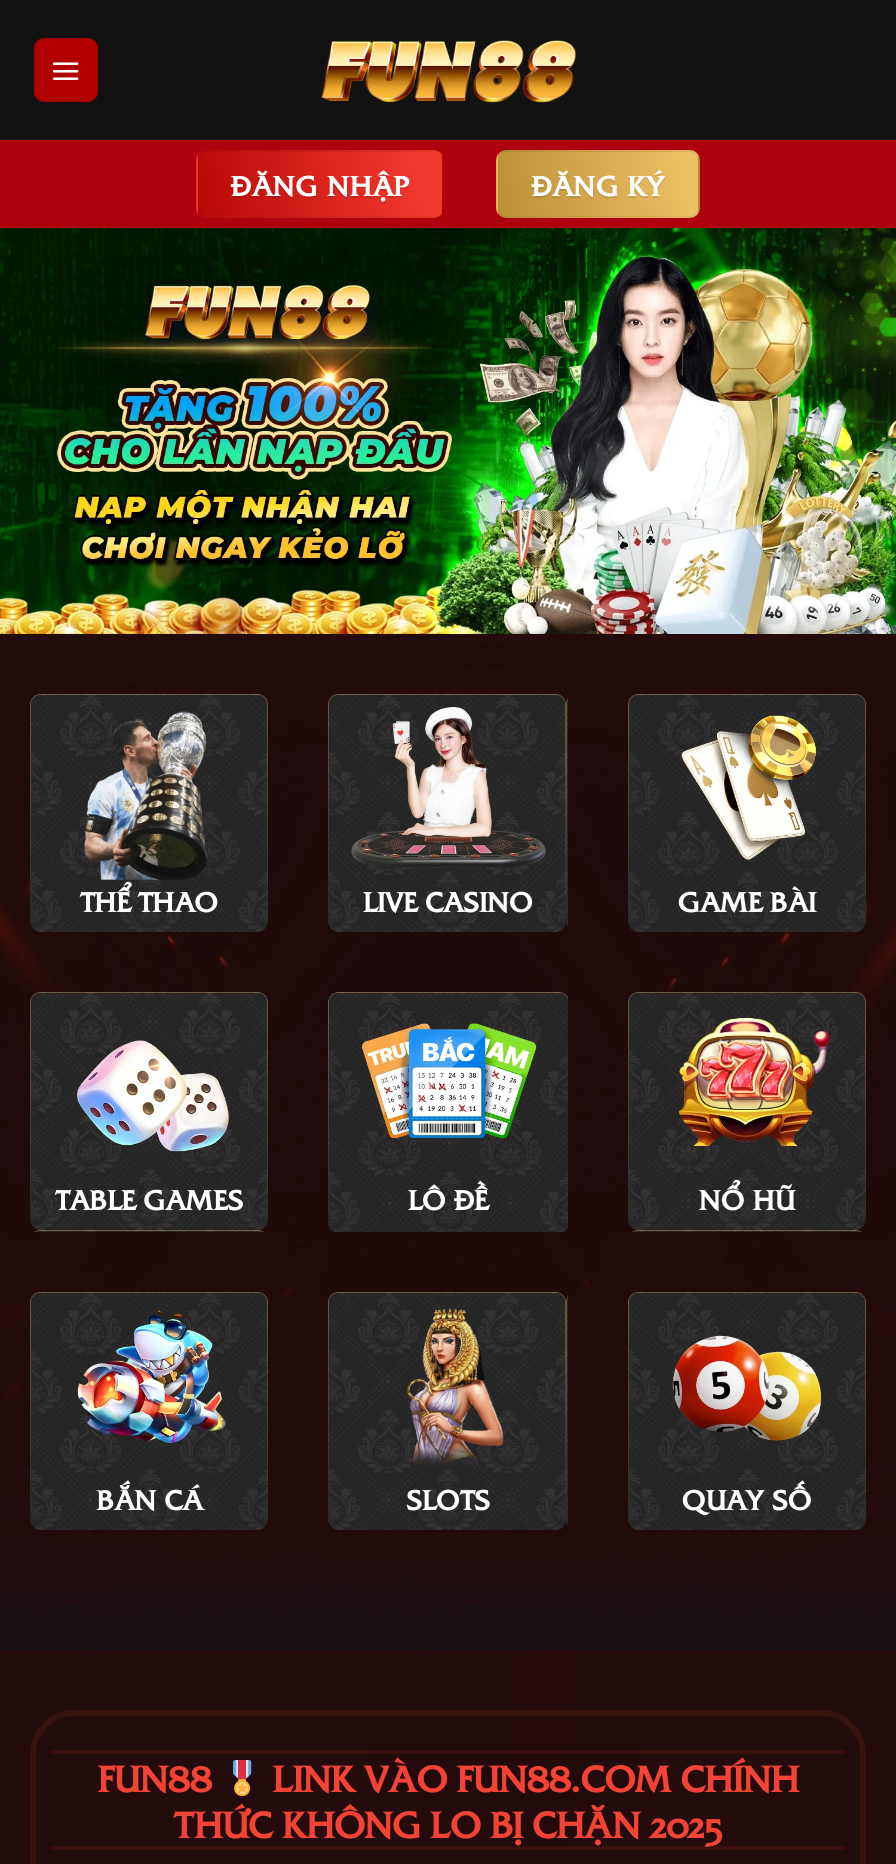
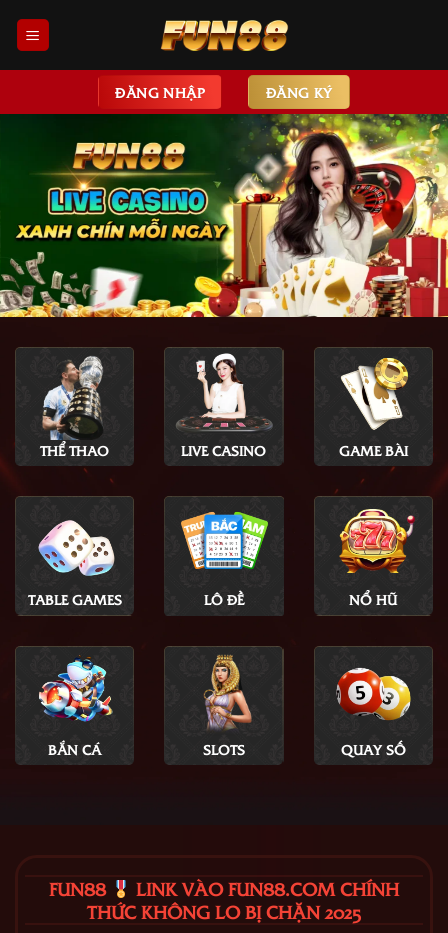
[6,226,890,636] [image] -> [3,113,445,318] [image]

